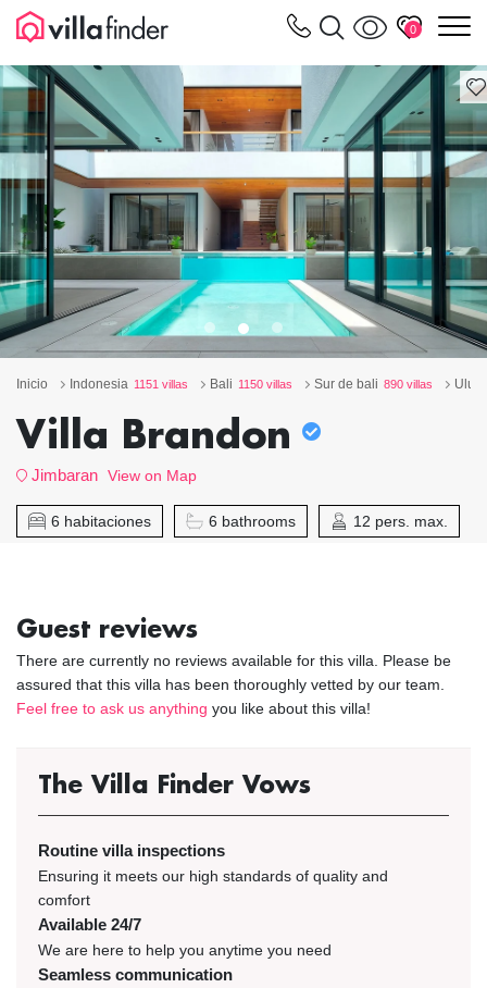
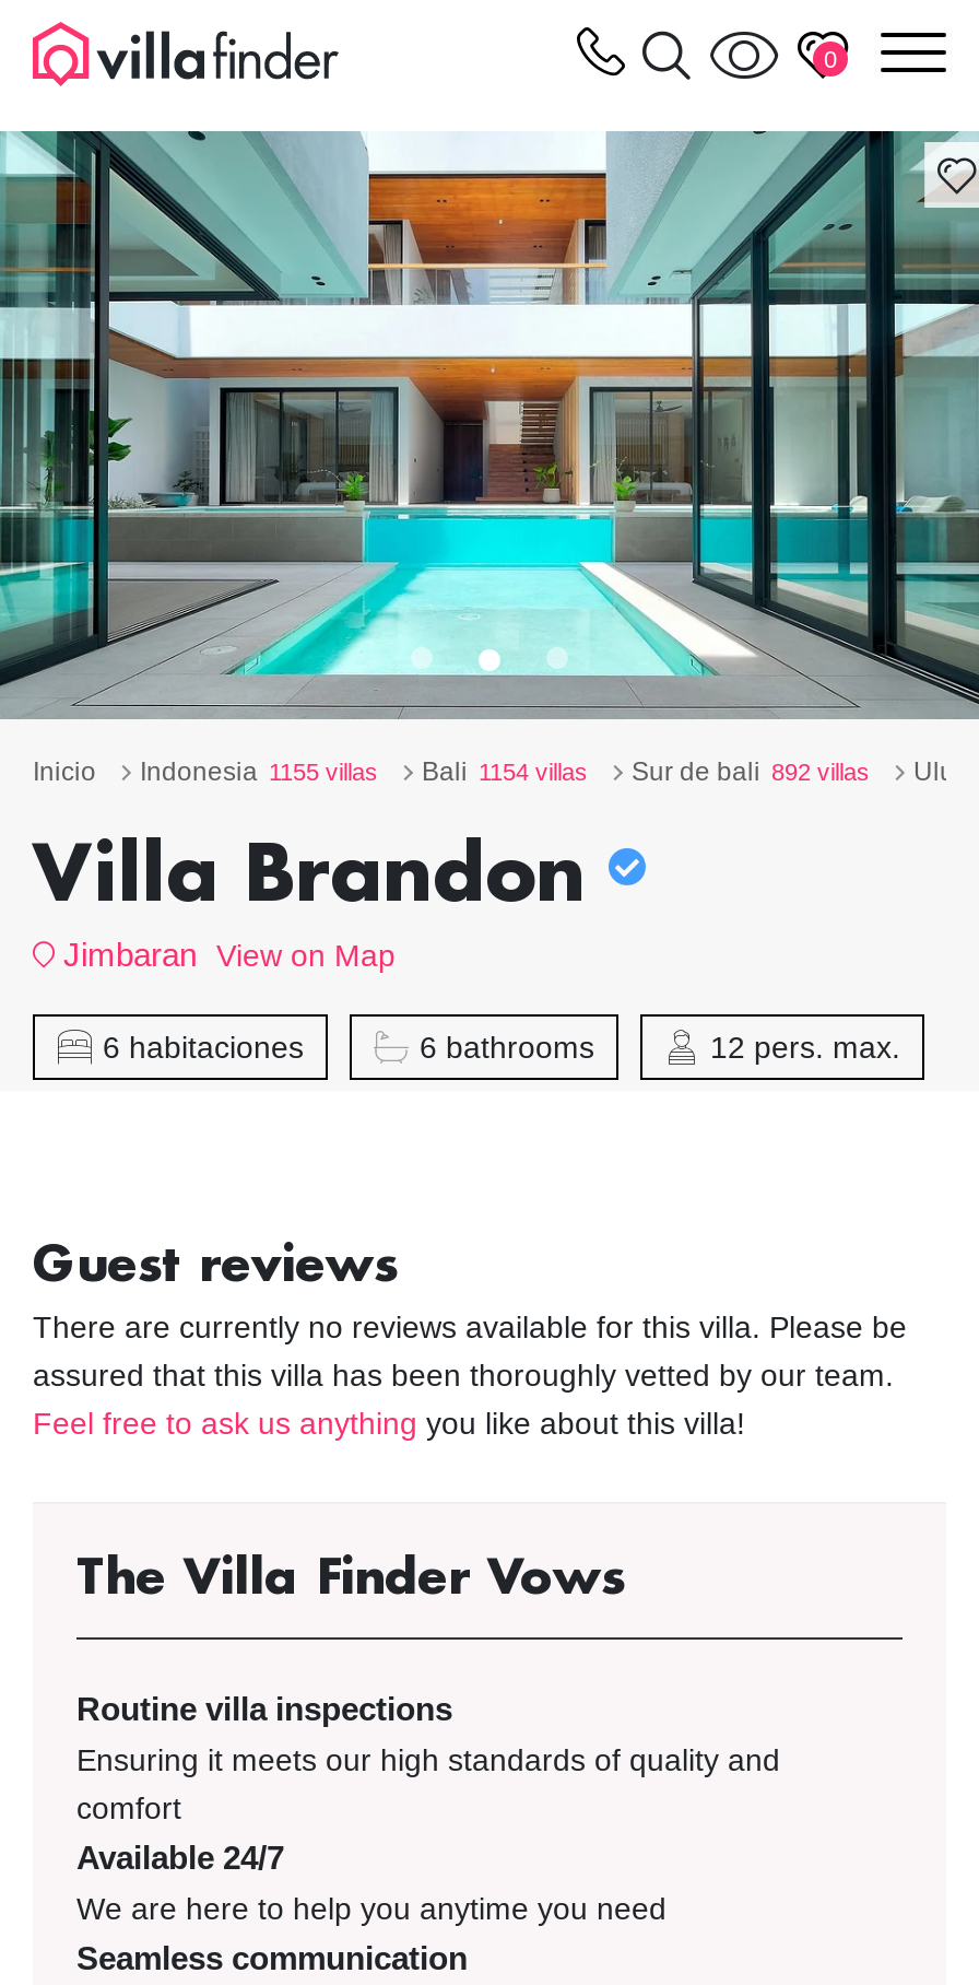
[70,376,188,392] Indonesia 1151 villas -> [140,756,378,787] Indonesia 1155 villas
[210,376,292,392] Bali 1150 villas -> [422,756,588,787] Bali 1154 villas
[314,376,433,392] Sur de bali 890 villas -> [632,756,870,787] Sur de bali 892 villas

